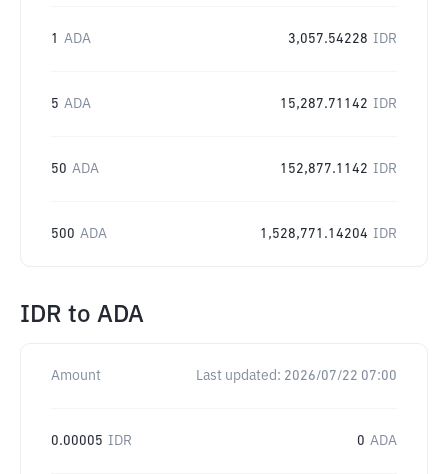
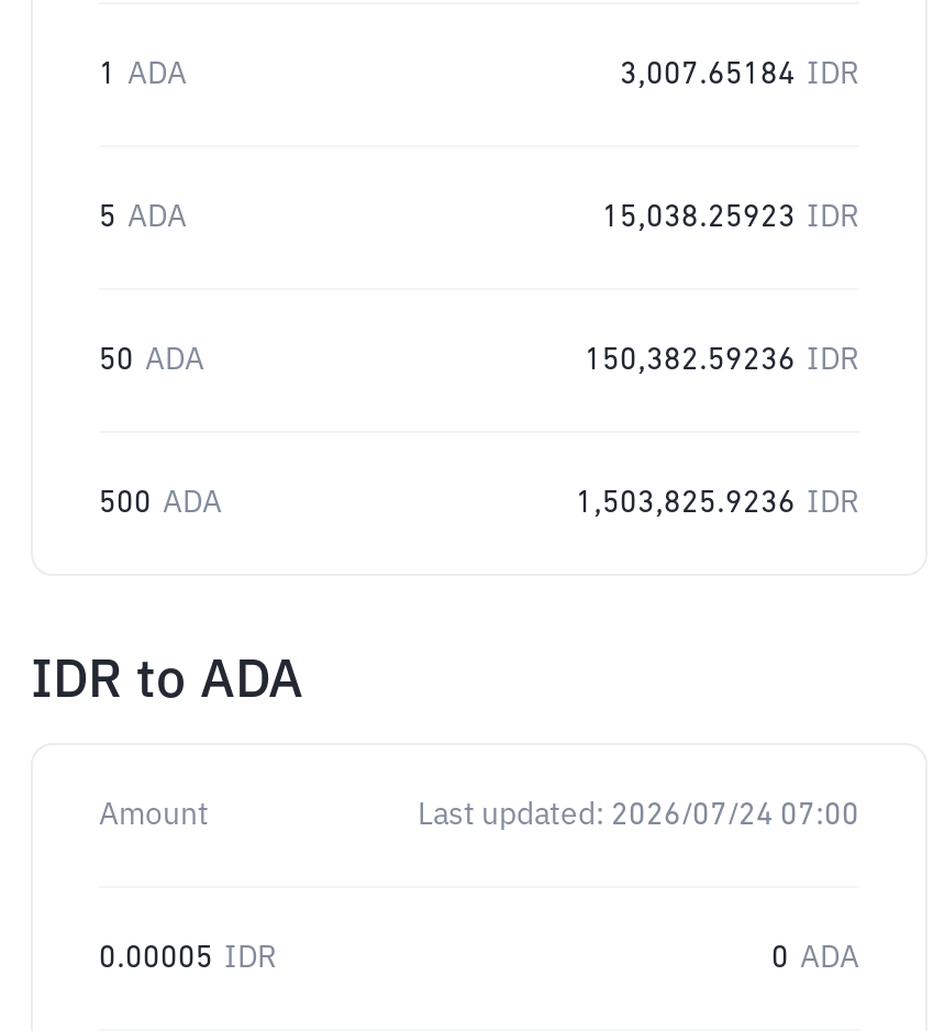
[288,32,397,46] 3,057.54228 IDR -> [620,59,859,90] 3,007.65184 IDR
[280,97,397,111] 15,287.71142 IDR -> [602,202,859,233] 15,038.25923 IDR
[280,162,397,176] 152,877.1142 IDR -> [585,345,859,376] 150,382.59236 IDR
[260,227,397,241] 1,528,771.14204 IDR -> [576,488,859,519] 1,503,825.9236 IDR
[196,369,397,383] Last updated: 2026/07/22 07:00 -> [418,800,859,831] Last updated: 2026/07/24 07:00

